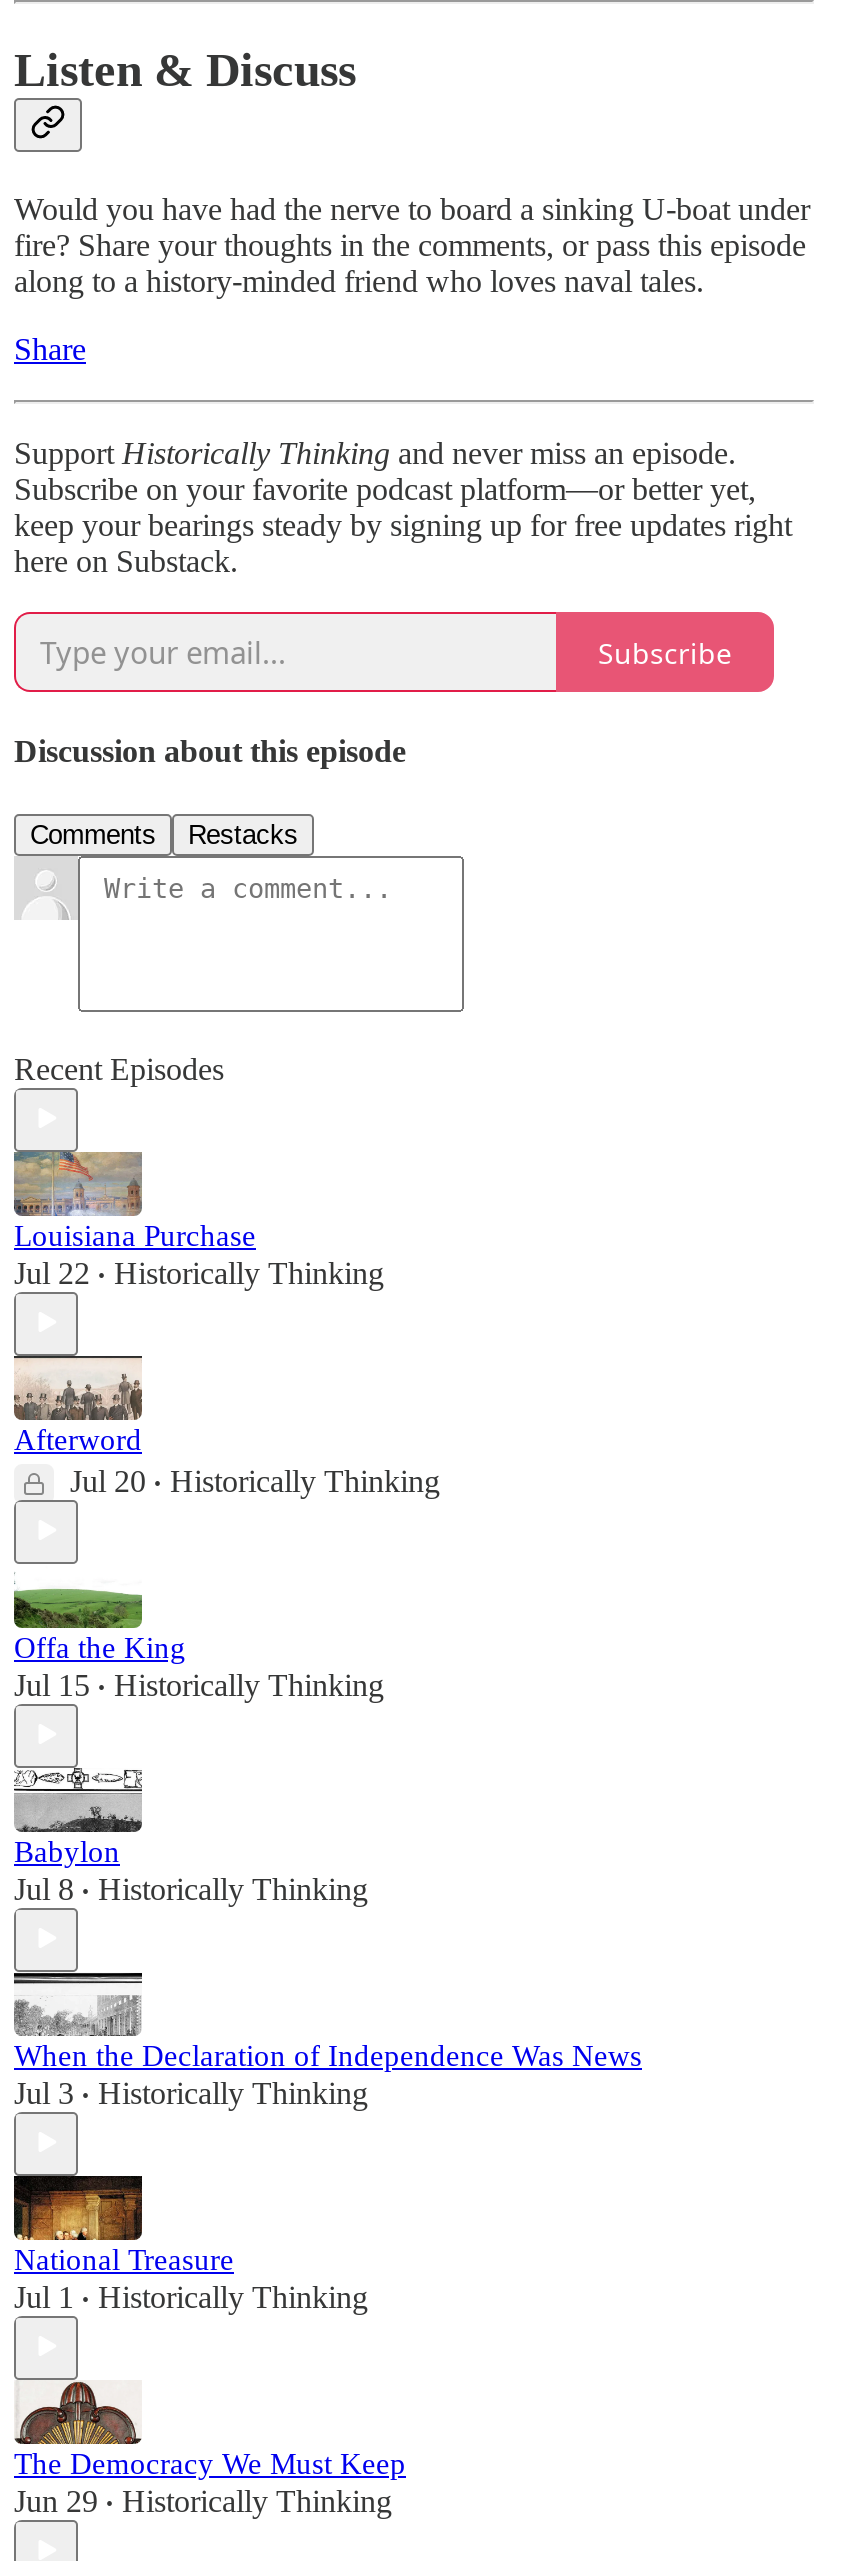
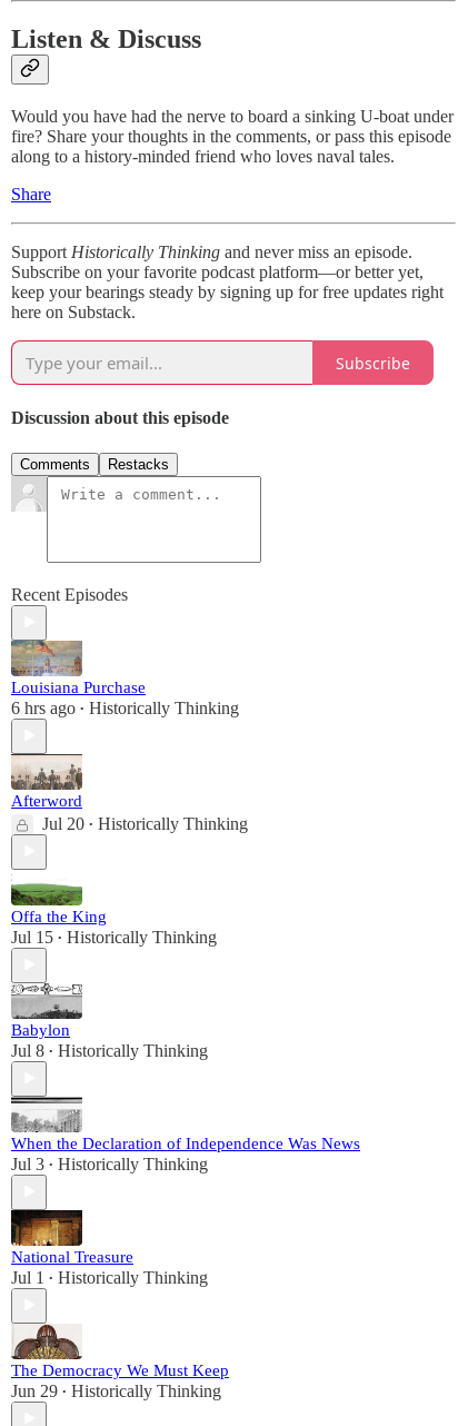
[14,1255,384,1289] Jul 22 • Historically Thinking -> [11,698,239,717] 6 hrs ago • Historically Thinking

